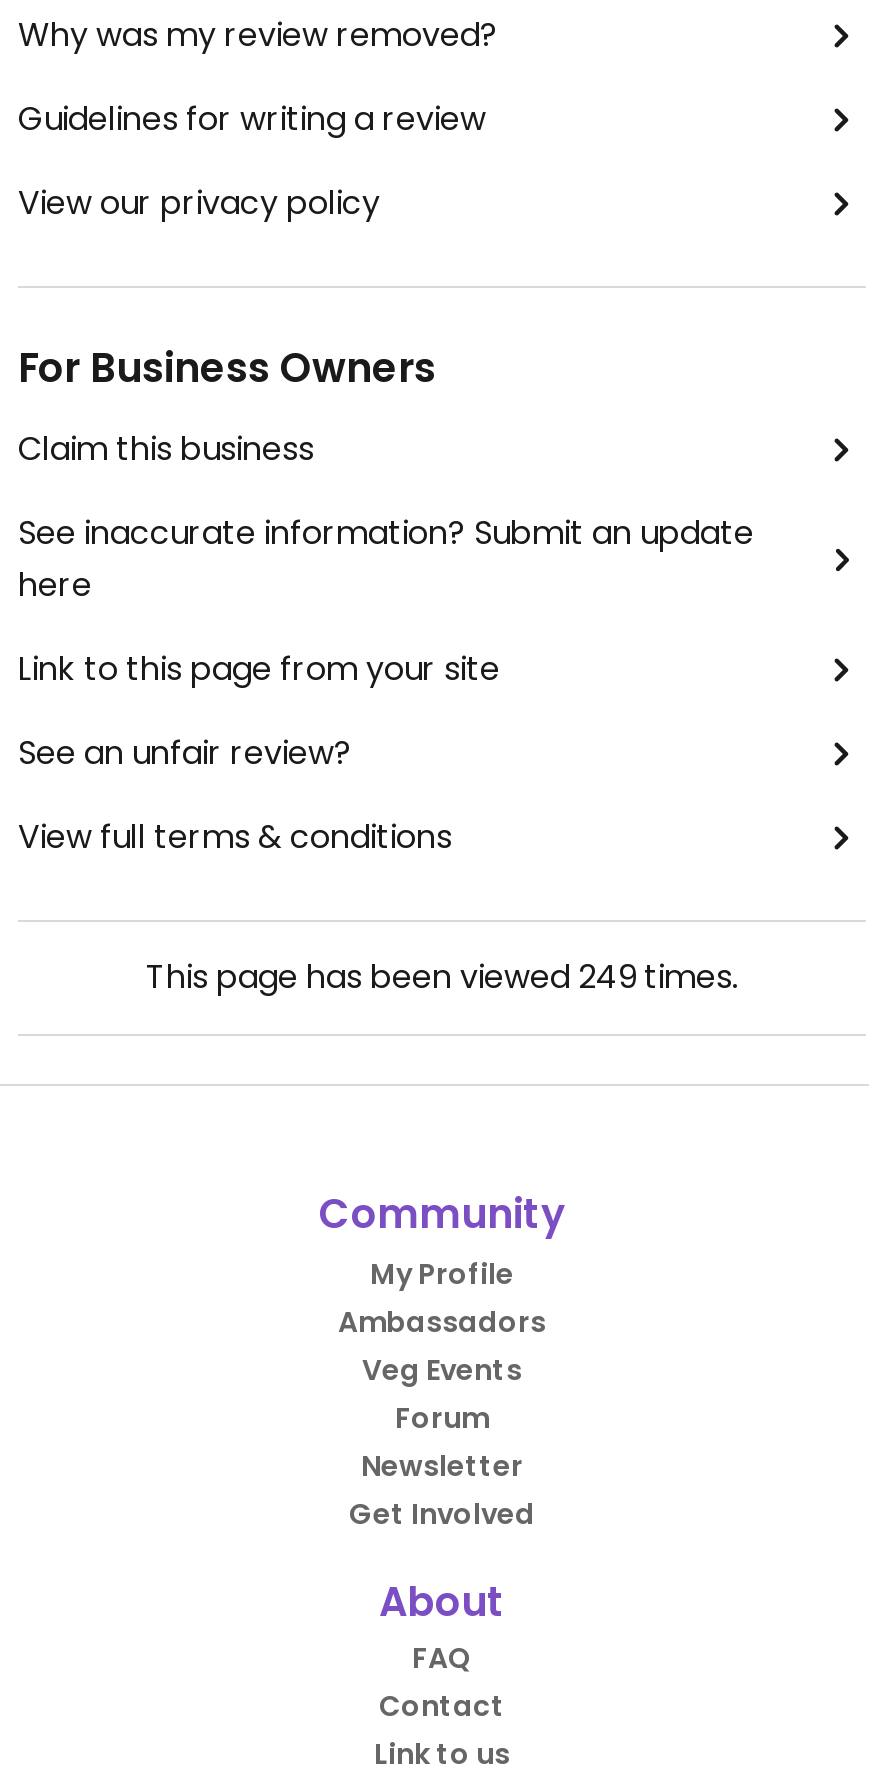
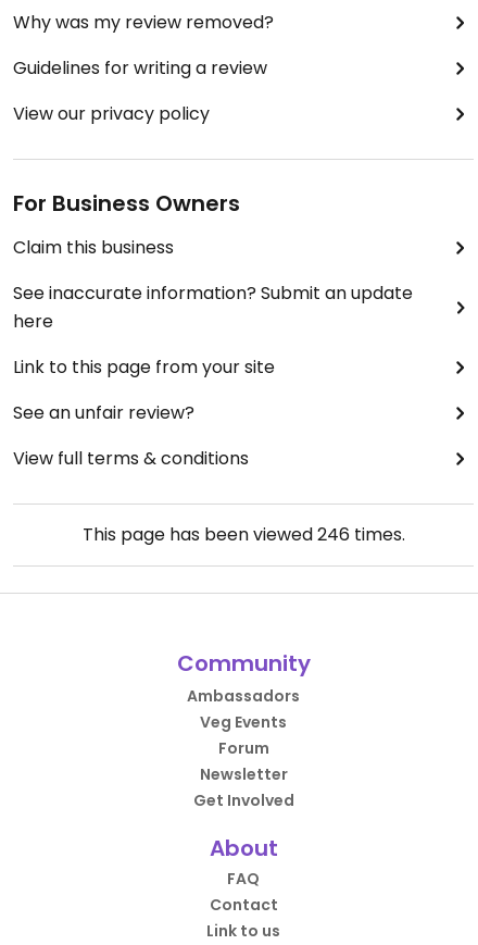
[146,954,738,1000] This page has been viewed 249 times. -> [82,522,405,547] This page has been viewed 246 times.
[370,1254,514,1294] My Profile -> none

